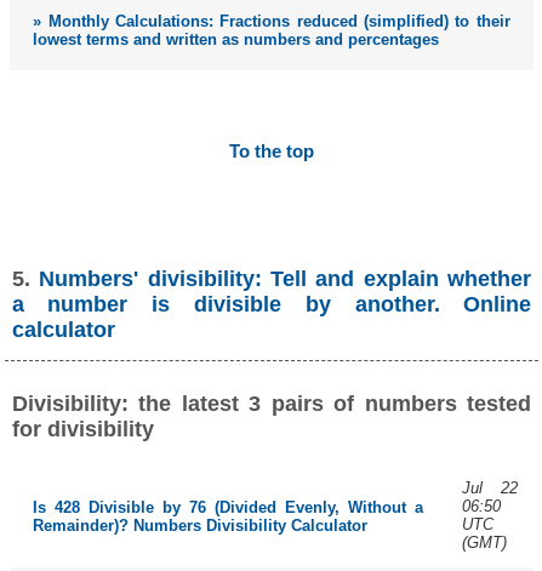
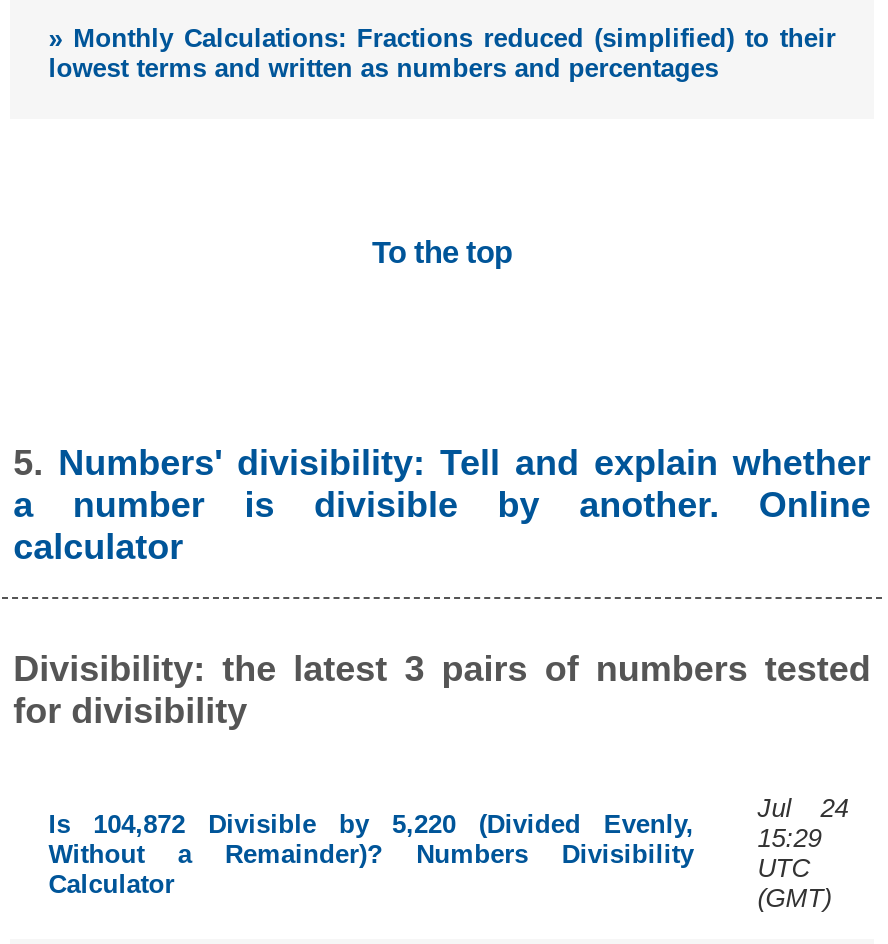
[462,479,518,515] Jul 22 | 06:50 -> [758,793,848,853] Jul 24 | 15:29
[33,498,423,534] Is 428 Divisible by 76 (Divided Evenly, Without a | Remainder)? Numbers Divisibility Calculator -> [48,808,694,898] Is 104,872 Divisible by 5,220 (Divided Evenly, | Without a Remainder)? Numbers Divisibility | Calculator

